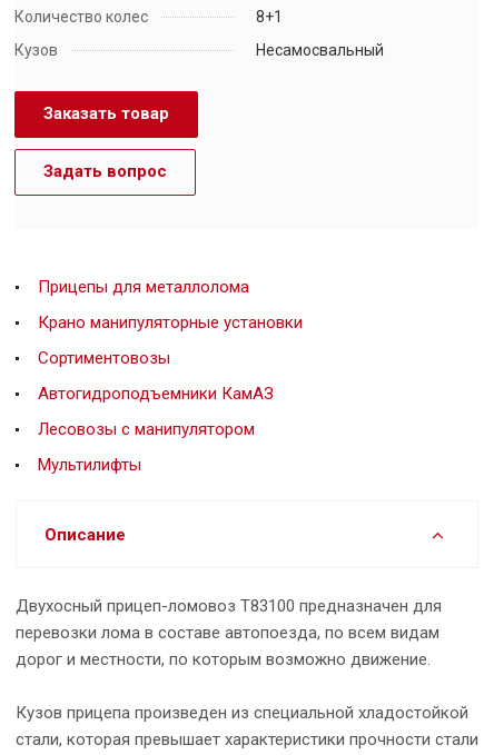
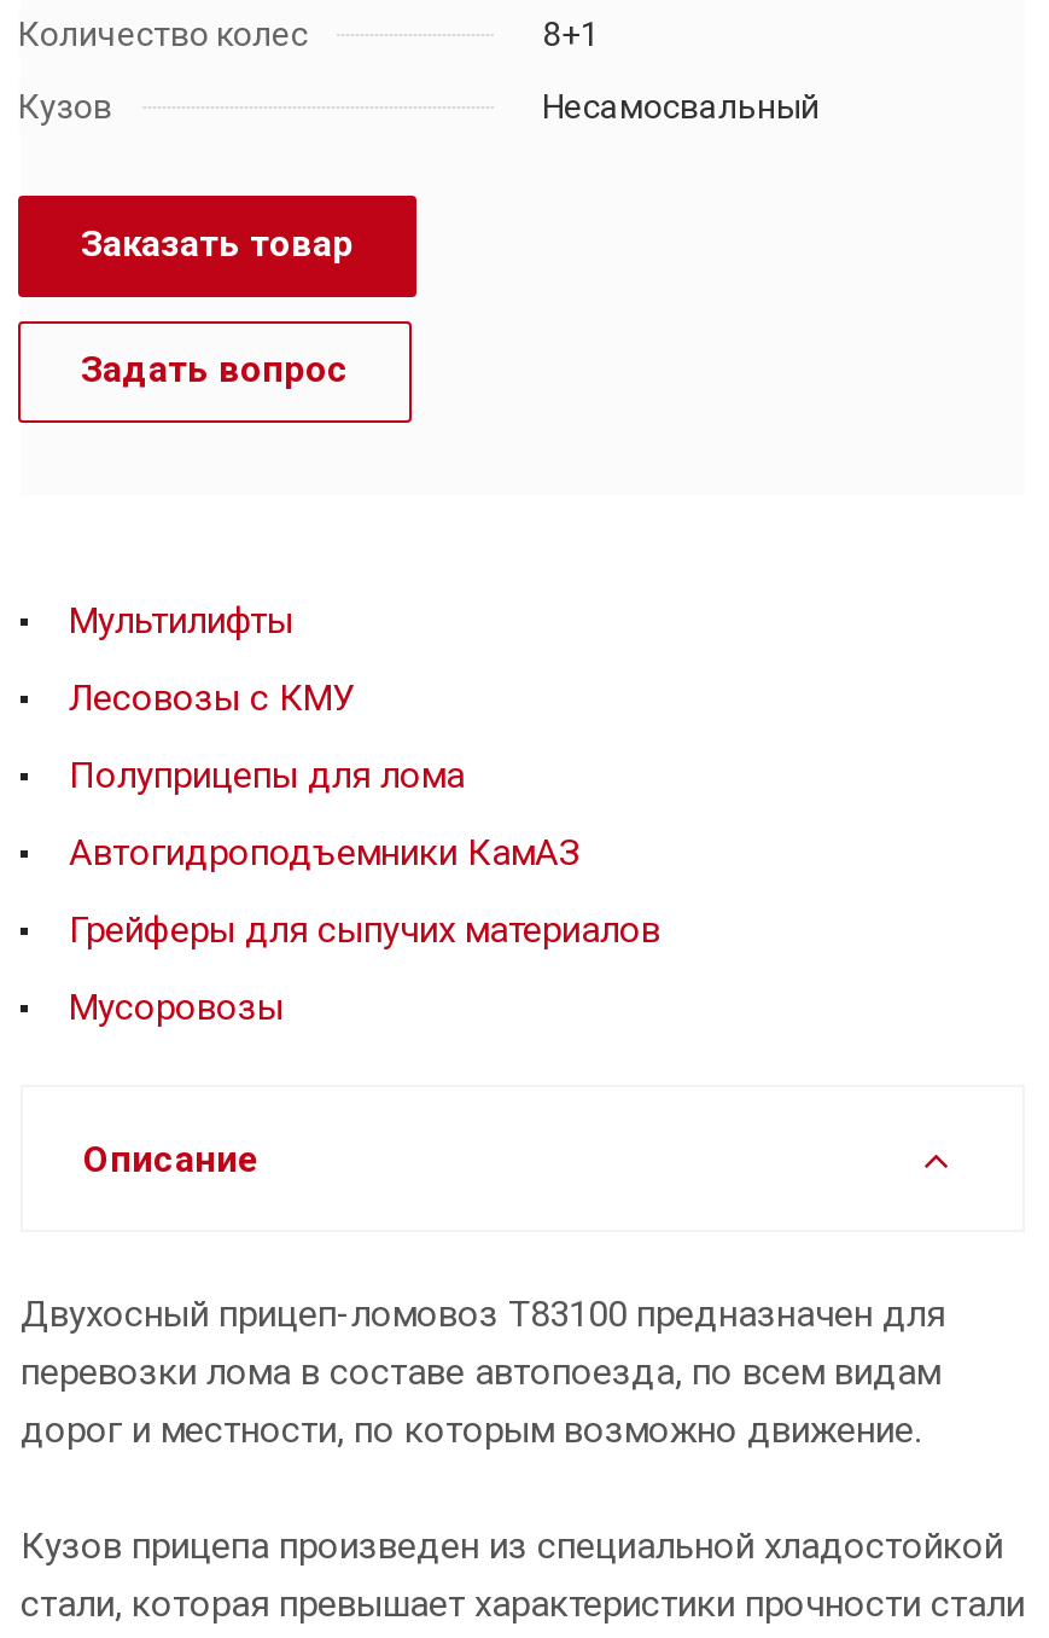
[38,277,249,297] Прицепы для металлолома -> none
[38,313,303,333] Крано манипуляторные установки -> [69,678,354,721] Лесовозы с КМУ
[38,349,170,369] Сортиментовозы -> [69,755,465,798] Полуприцепы для лома
none -> [69,987,284,1030] Мусоровозы
[38,420,255,440] Лесовозы с манипулятором -> [69,910,660,953] Грейферы для сыпучих материалов
moved [38,455,141,475] -> [69,600,293,644]: Мультилифты

